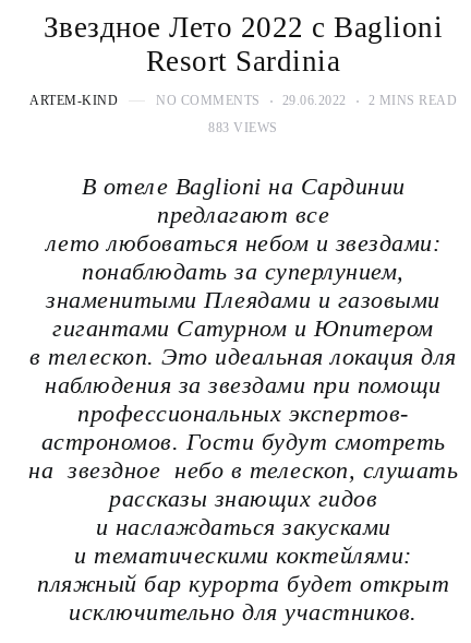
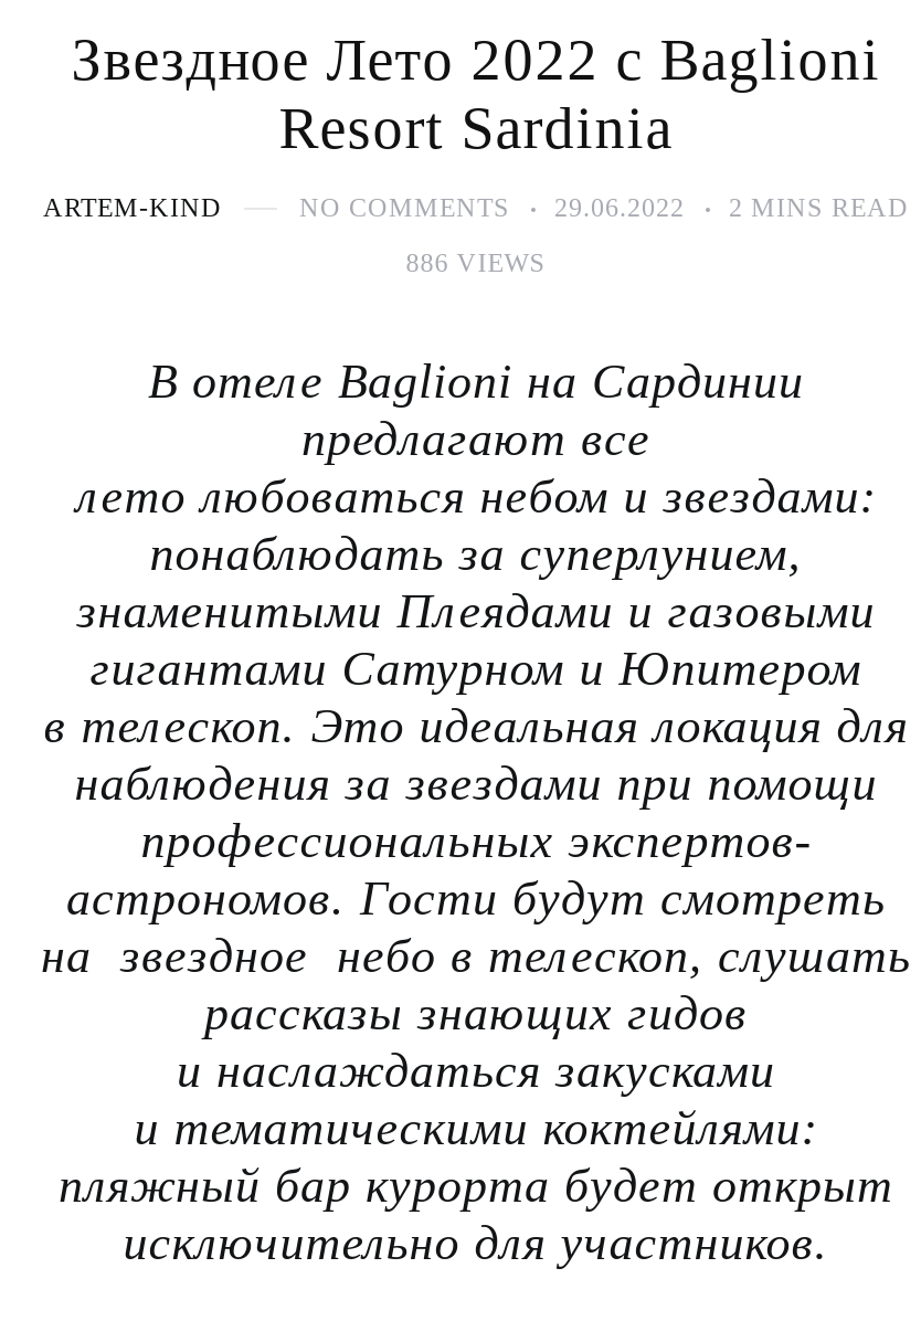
[208,120,278,135] 883 VIEWS -> [406,247,546,278] 886 VIEWS

